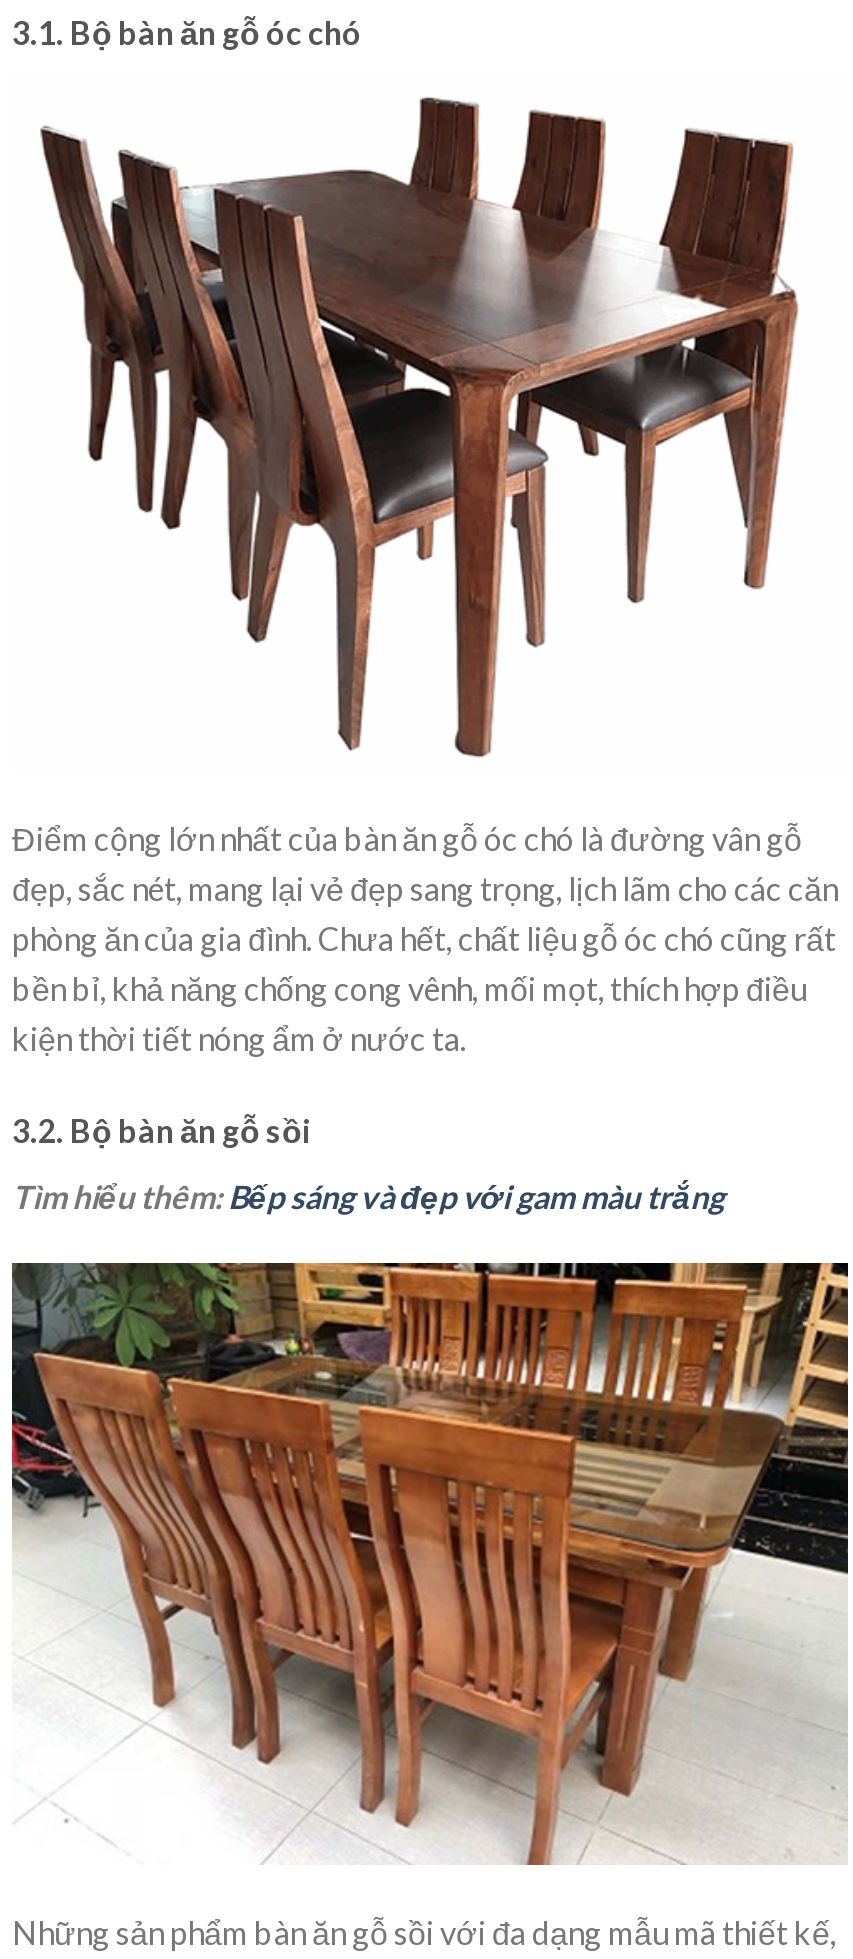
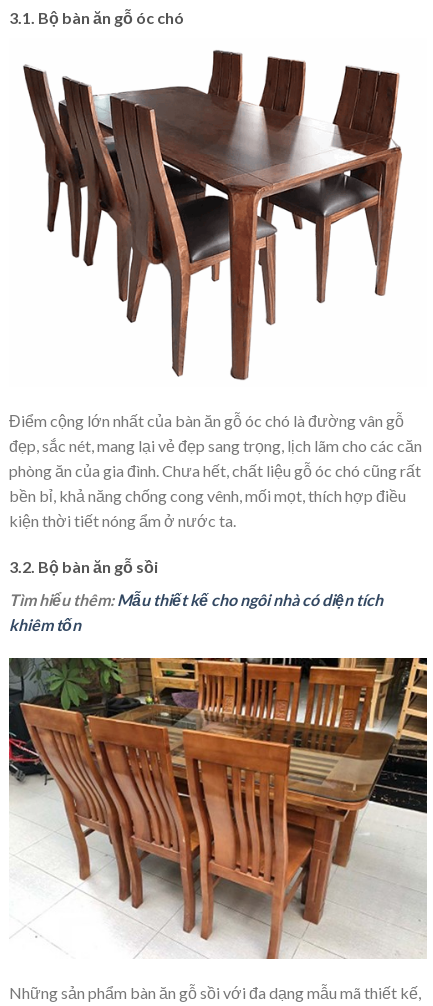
[12,1177,724,1215] Tìm hiểu thêm: Bếp sáng và đẹp với gam màu trắng -> [9,590,383,634] Tìm hiểu thêm:Mẫu thiết kế cho ngôi nhà có diện tích | khiêm tốn

